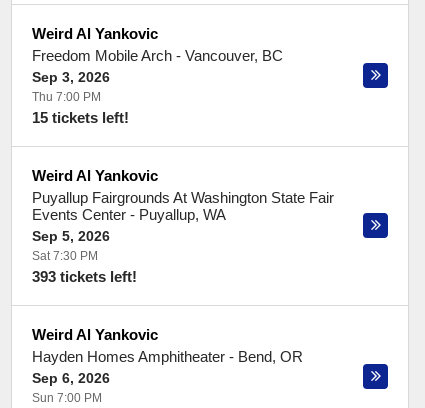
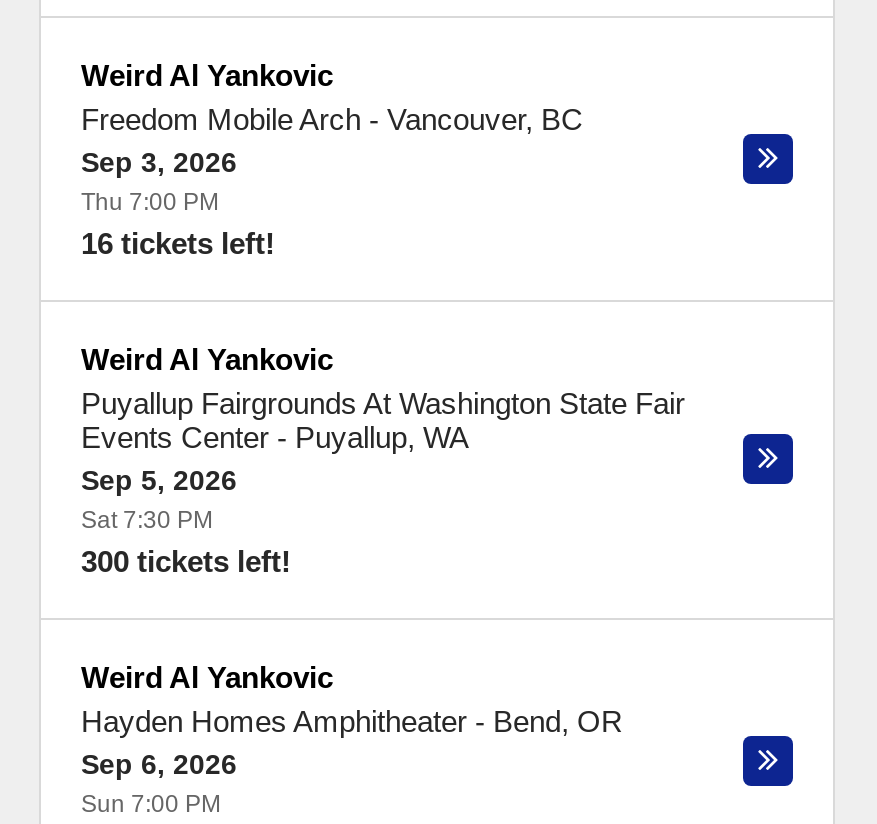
[32,109,129,126] 15 tickets left! -> [81,226,275,260] 16 tickets left!
[32,268,137,285] 393 tickets left! -> [81,544,291,578] 300 tickets left!

